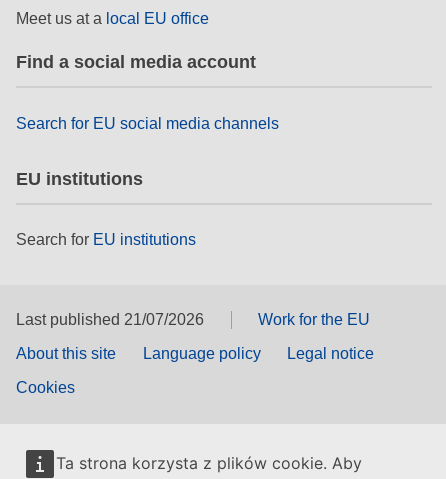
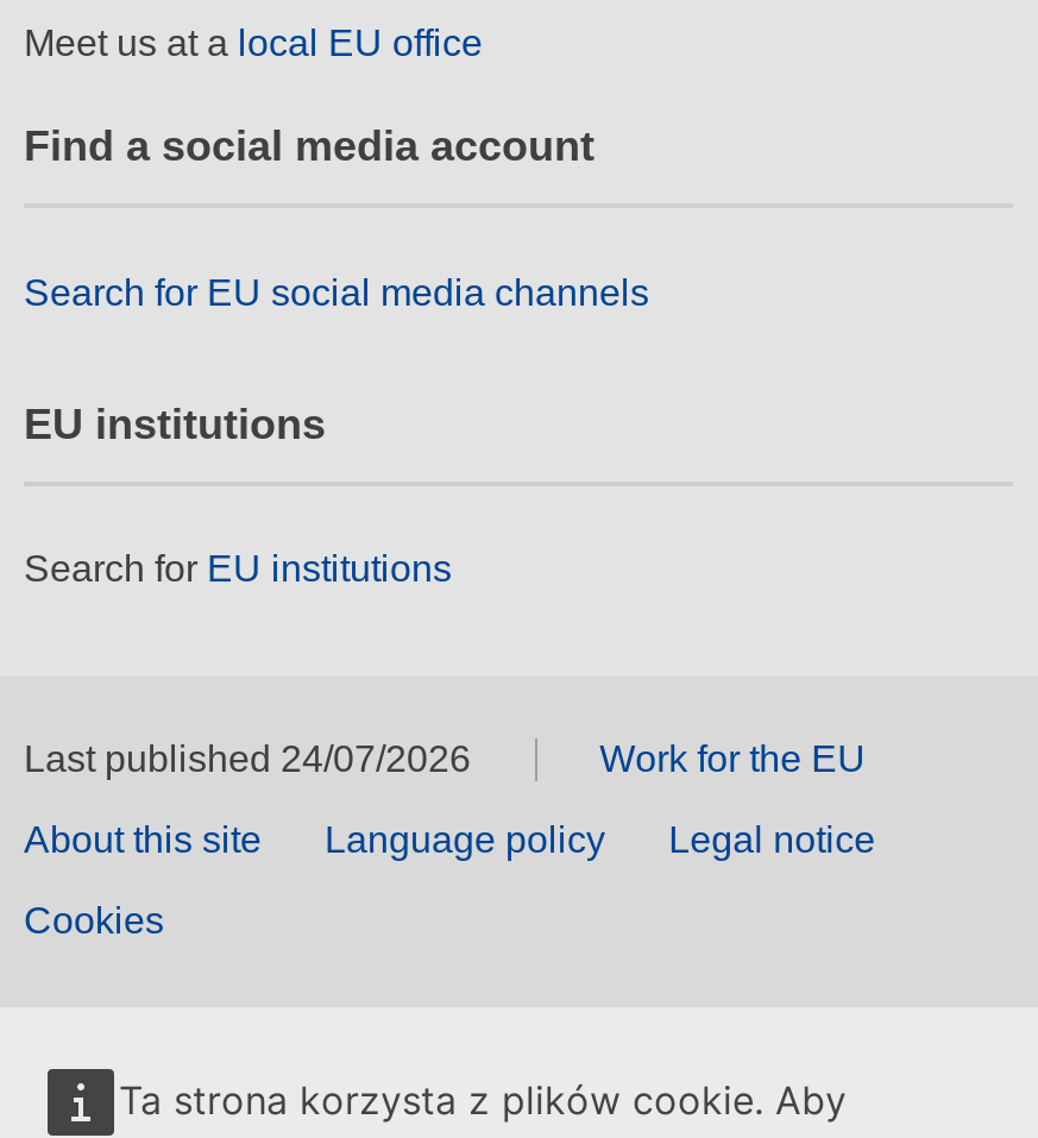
[16,311,204,328] Last published 21/07/2026 -> [24,740,471,780] Last published 24/07/2026

